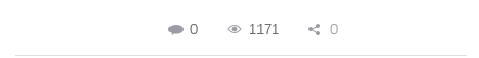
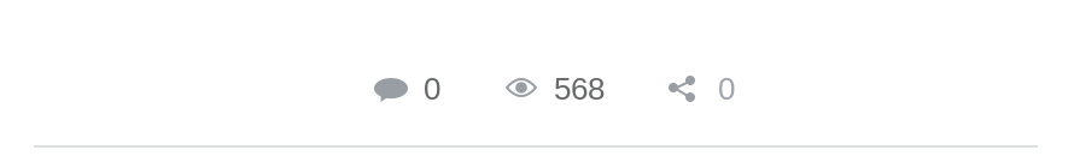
[249,22,280,38] 1171 -> [554,71,604,107] 568

